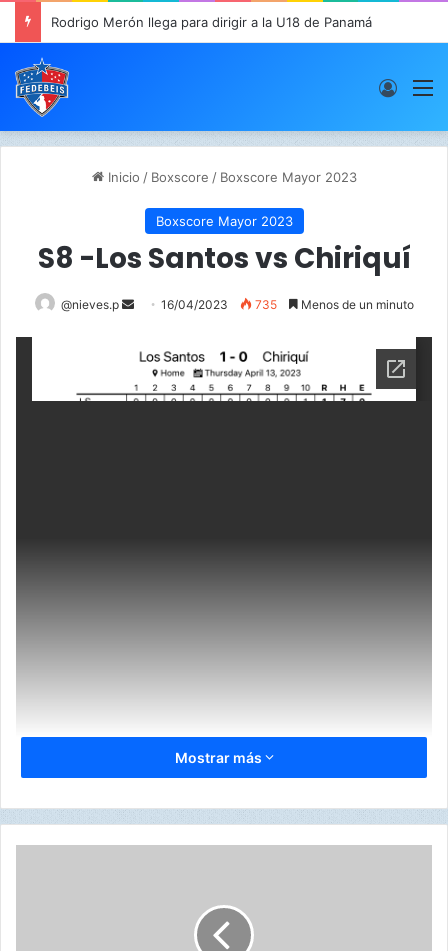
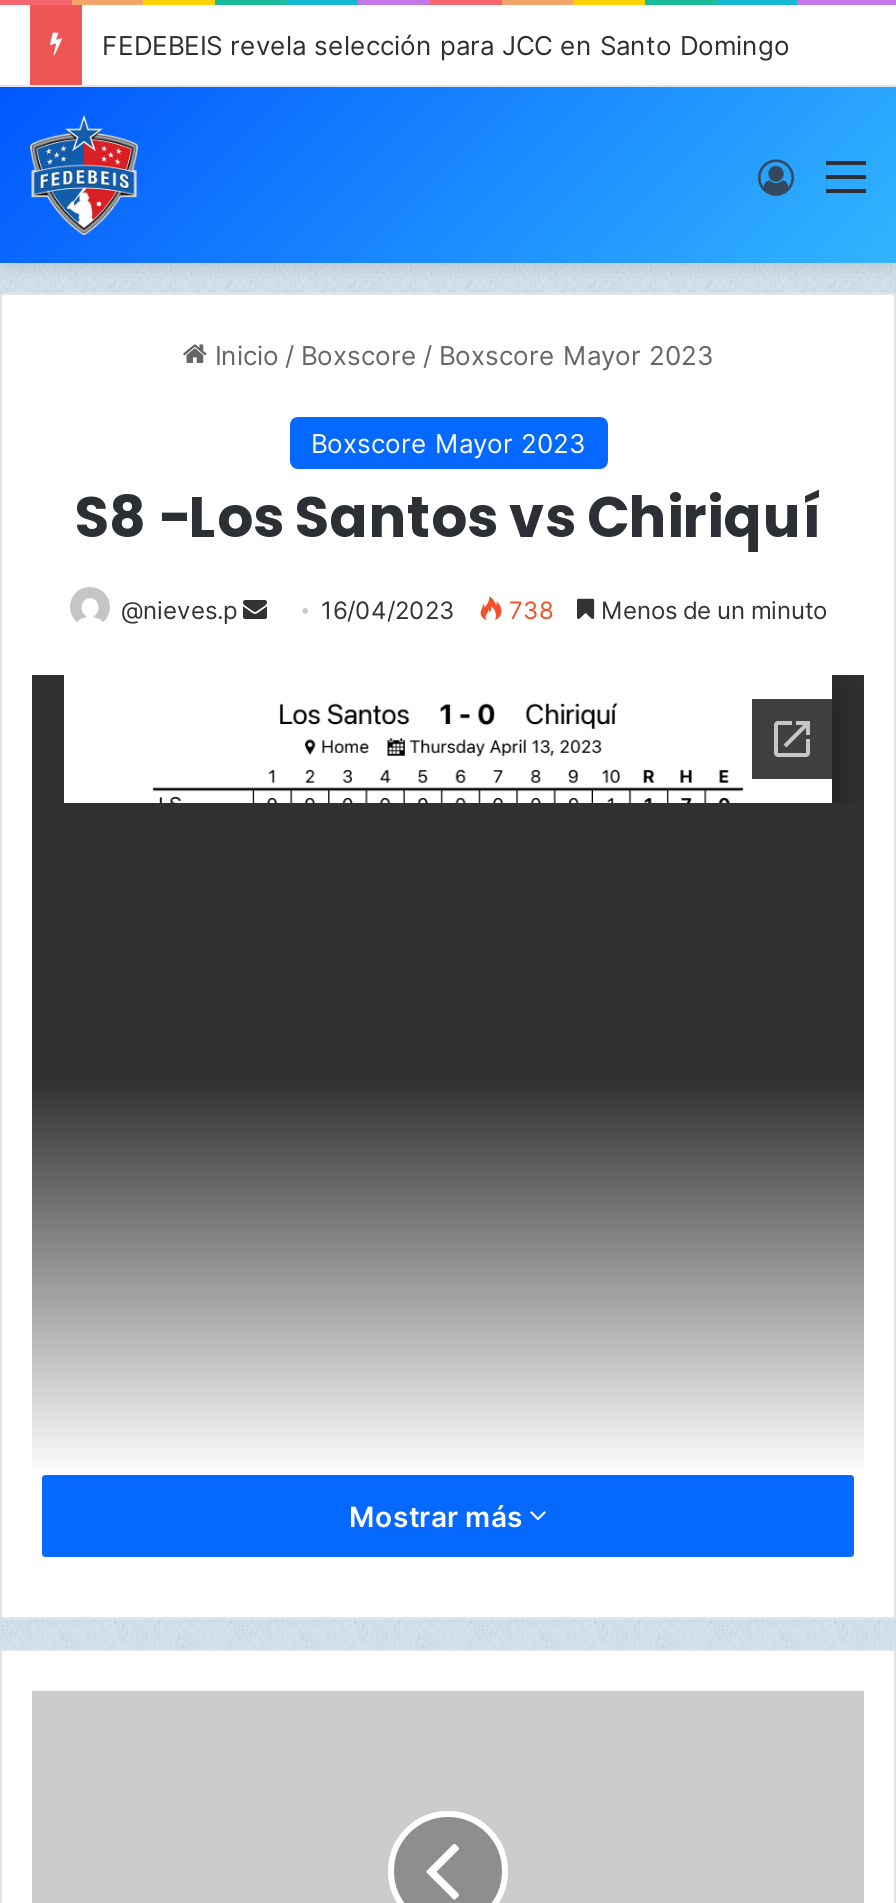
[51,14,372,30] Rodrigo Merón llega para dirigir a la U18 de Panamá -> [102,29,790,61] FEDEBEIS revela selección para JCC en Santo Domingo
[251,297,276,312] 735 -> [503,595,553,625] 738

